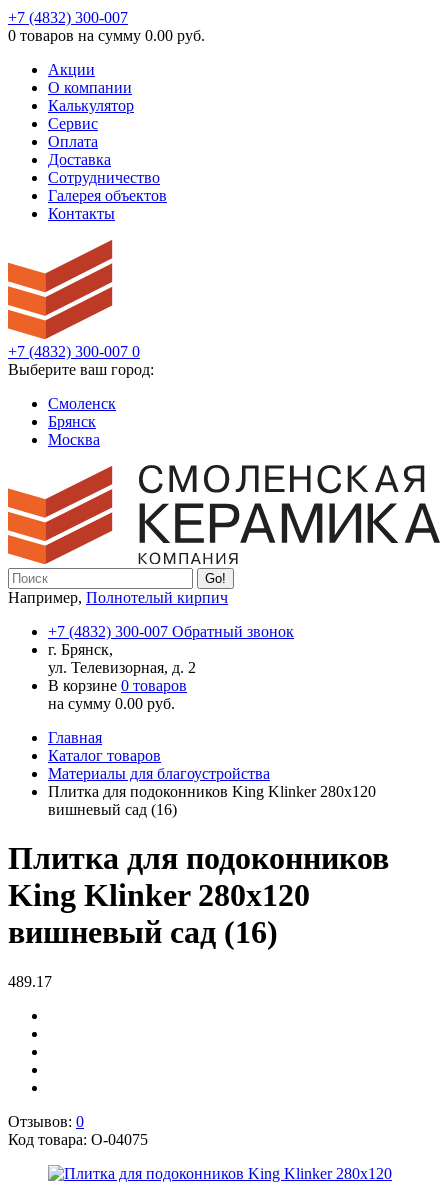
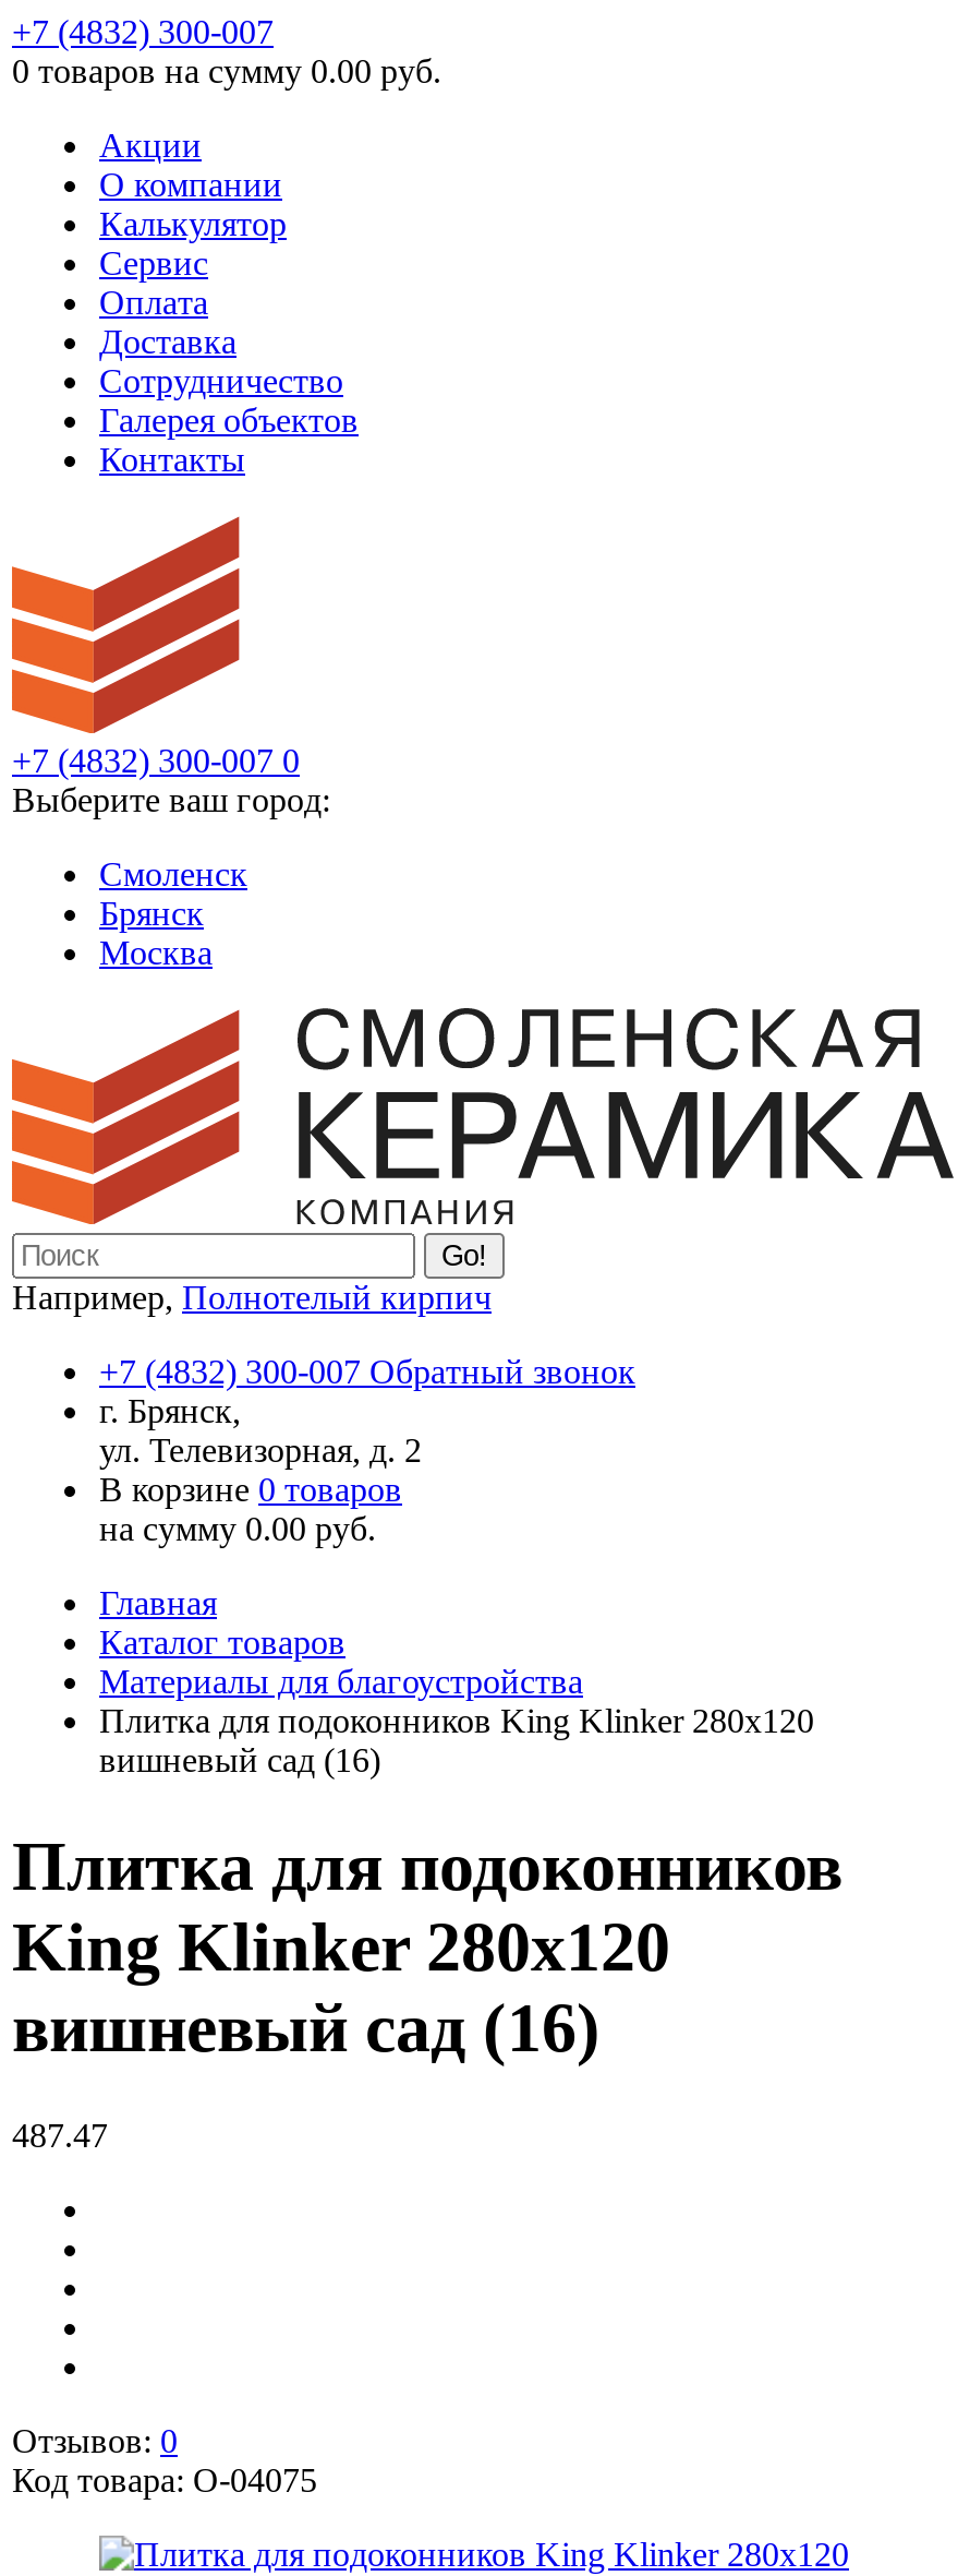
[8,973,52,990] 489.17 -> [12,2116,108,2154] 487.47

